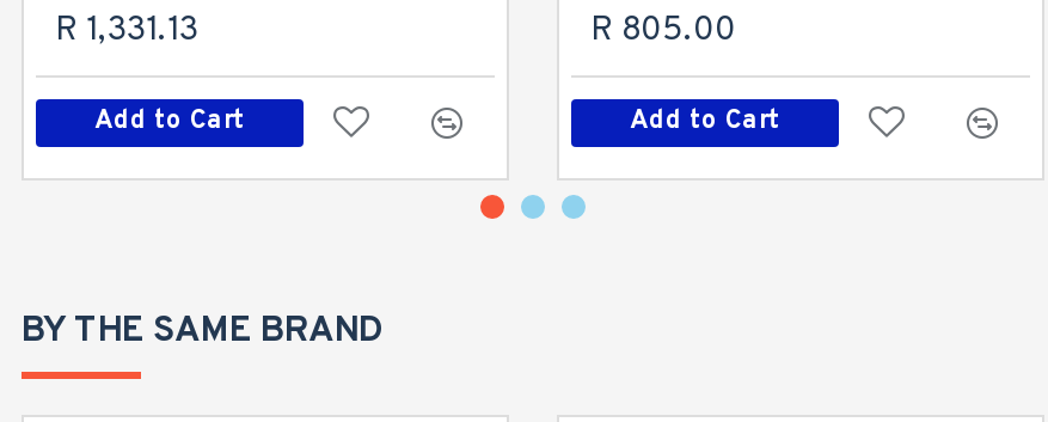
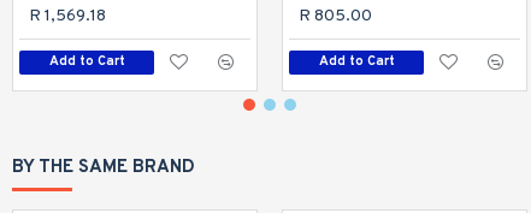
[55,11,198,51] R 1,331.13 -> [29,6,106,26] R 1,569.18

